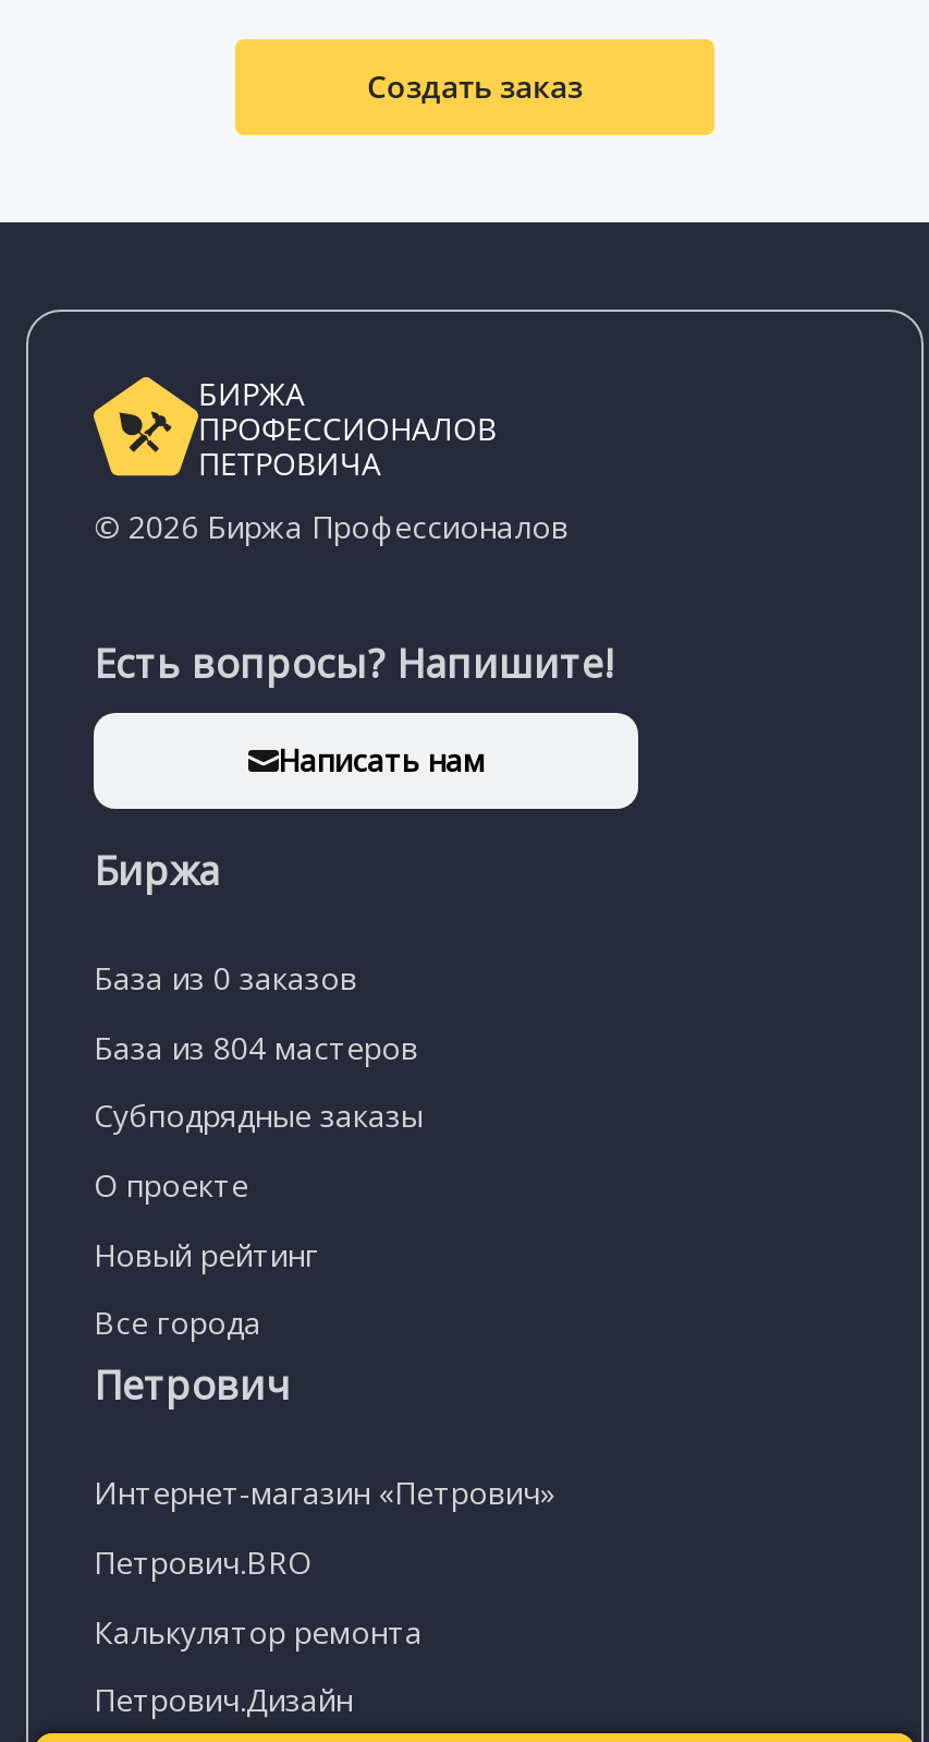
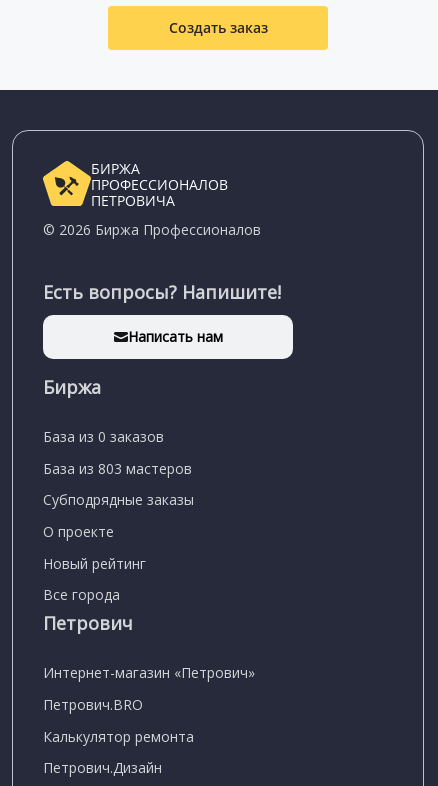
[94,1026,418,1067] База из 804 мастеров -> [43,459,192,478] База из 803 мастеров

